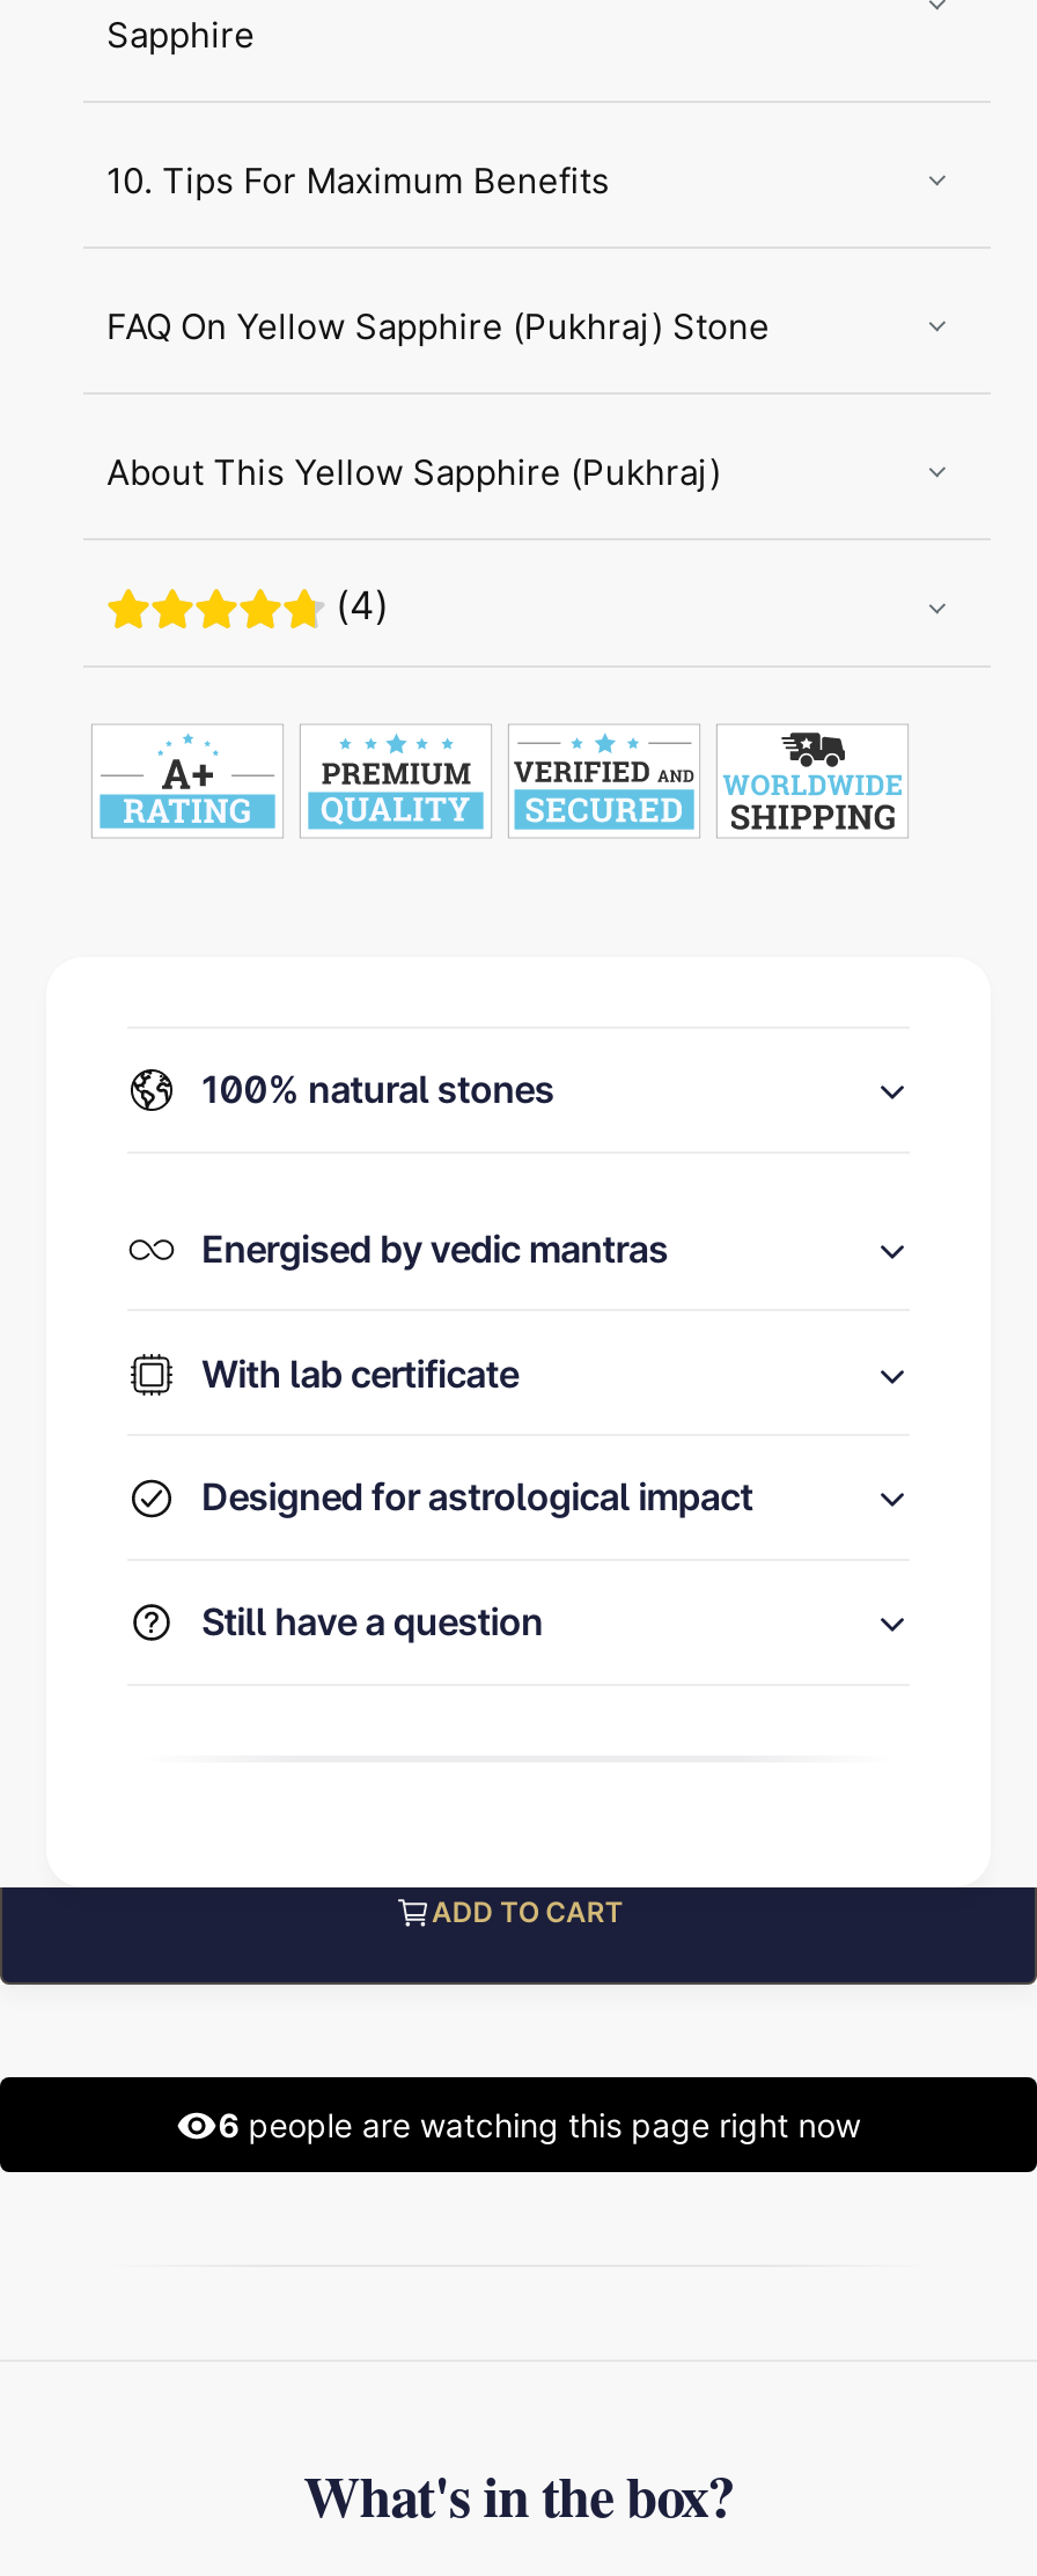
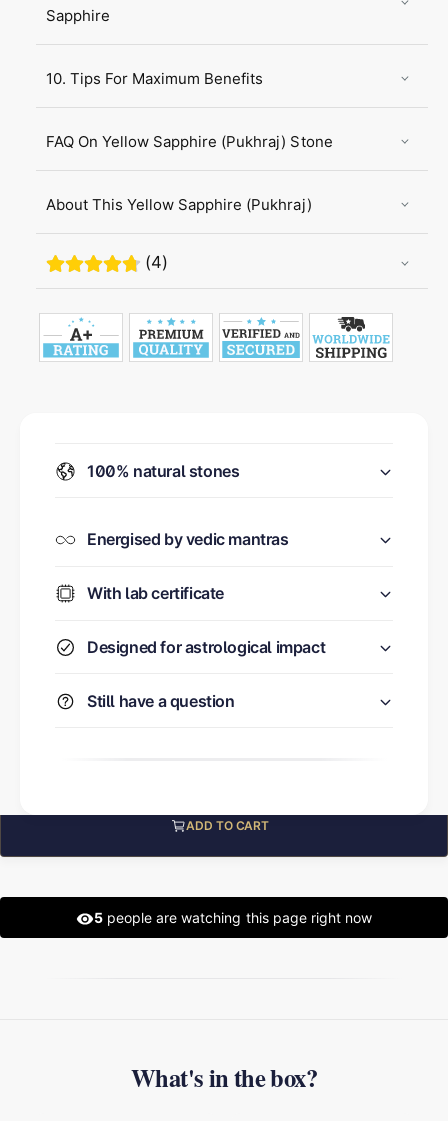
[218,2104,861,2144] 6 people are watching this page right now -> [94,909,372,926] 5 people are watching this page right now

